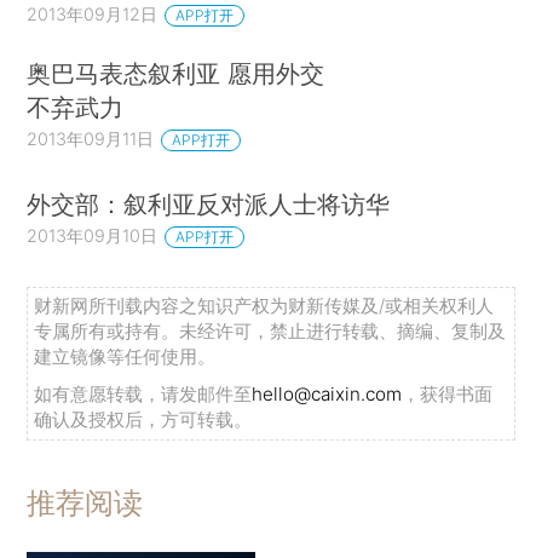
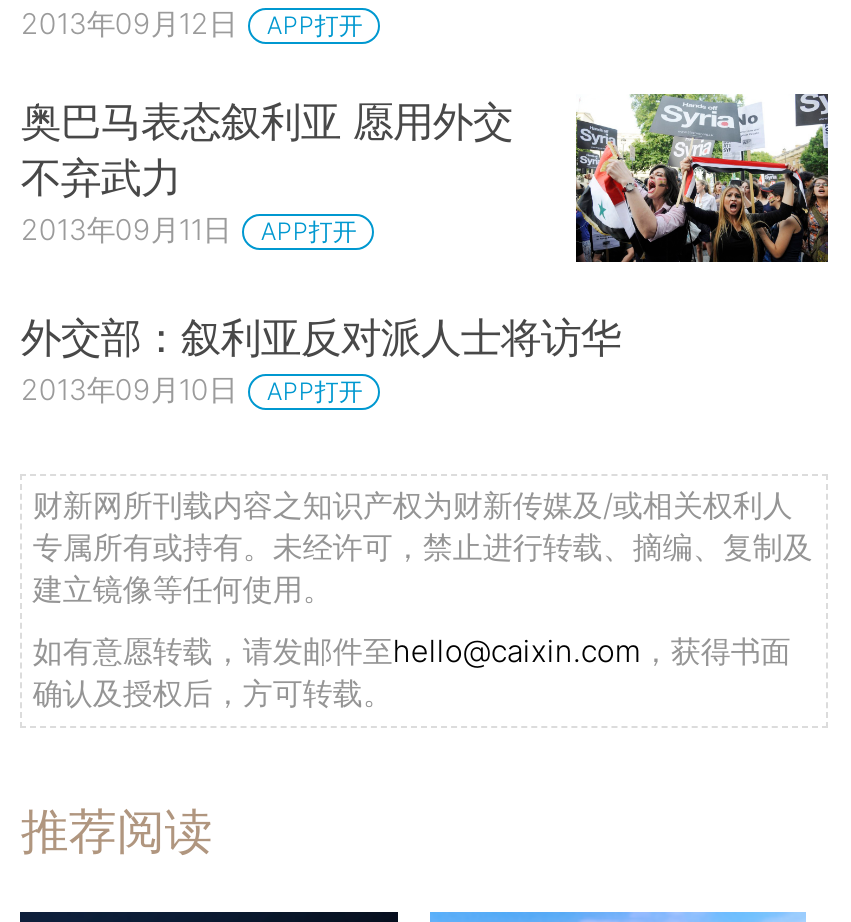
none -> [574,92,830,264] [image]

